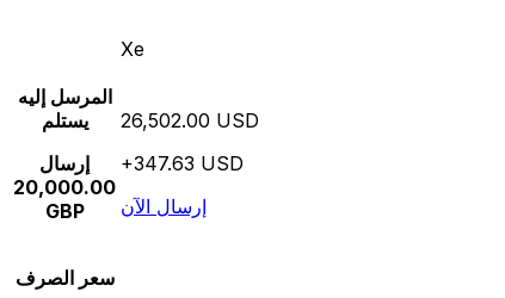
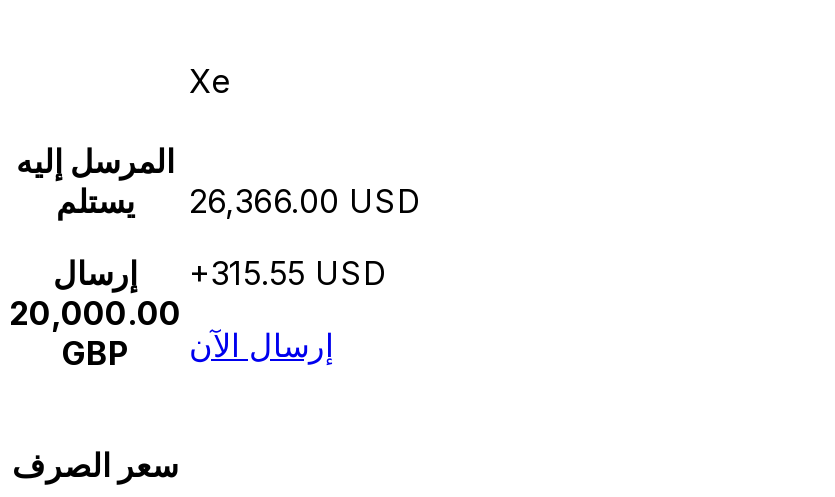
[121,109,259,133] 26,502.00 USD -> [189,182,421,222] 26,366.00 USD
[39,152,244,176] +347.63 USD إرسال -> [53,254,387,294] +315.55 USD إرسال

